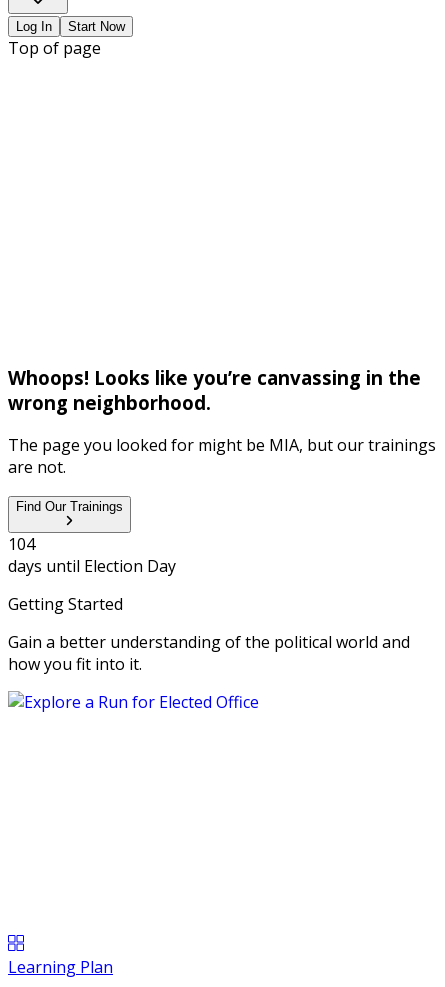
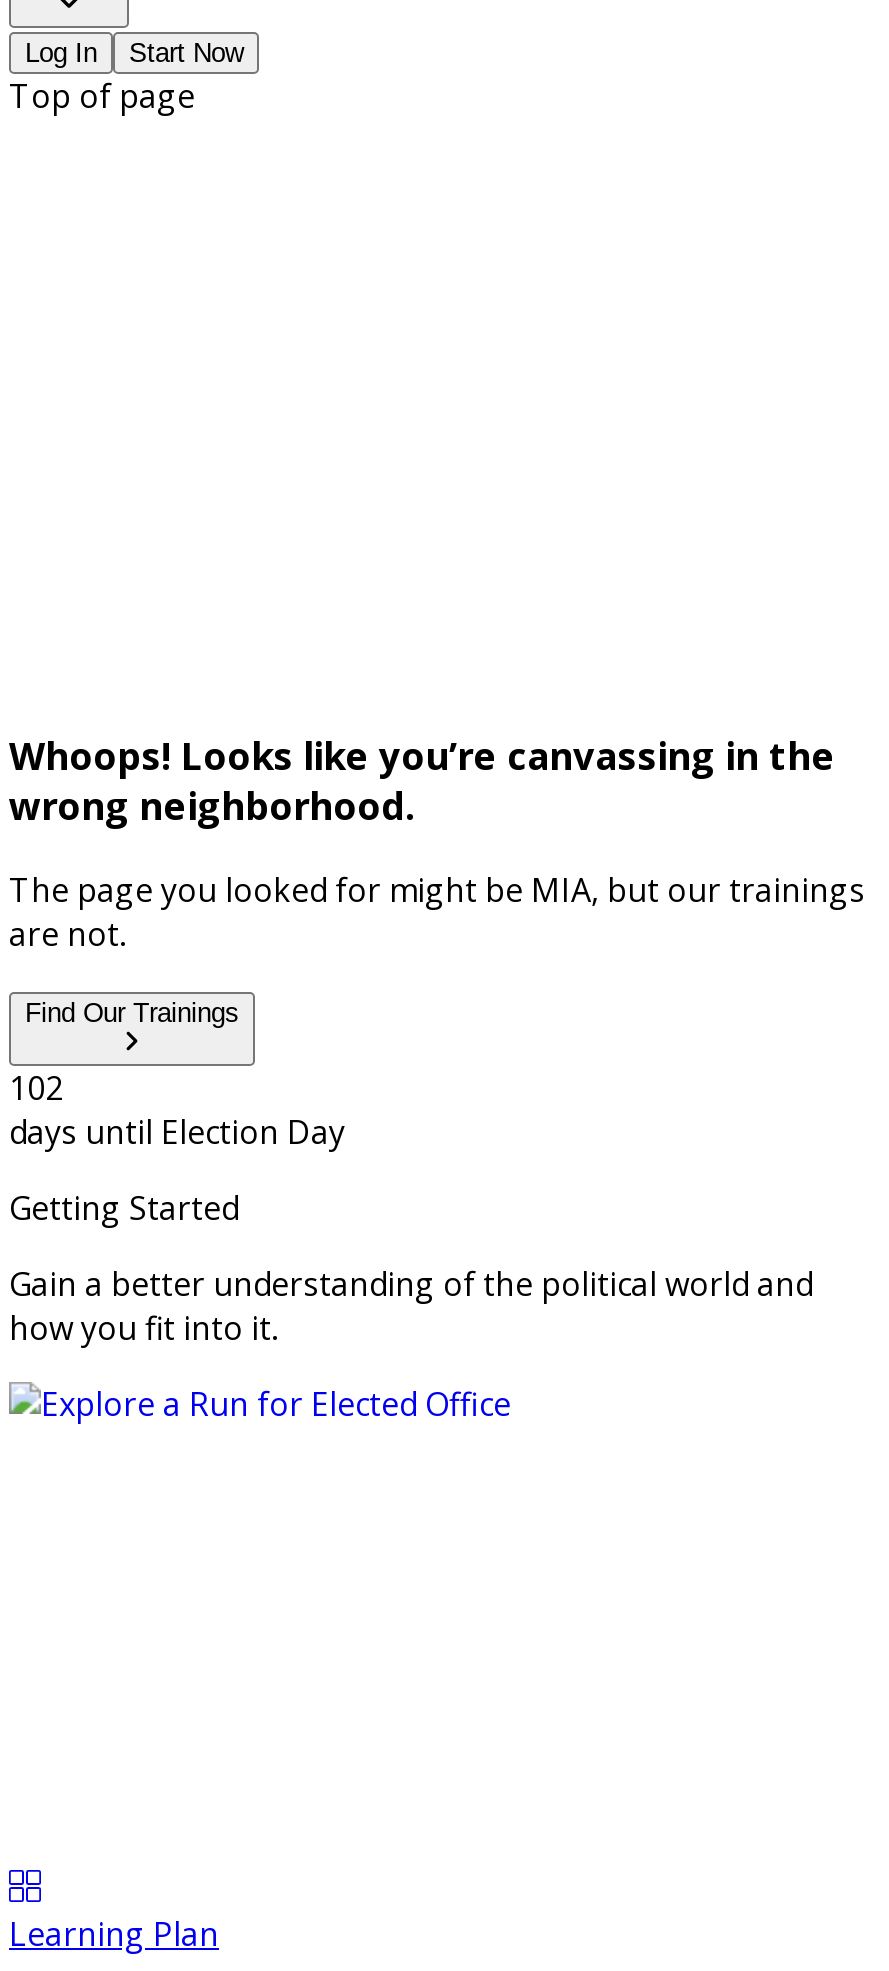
[8,533,35,555] 104 -> [9,1067,63,1111] 102

